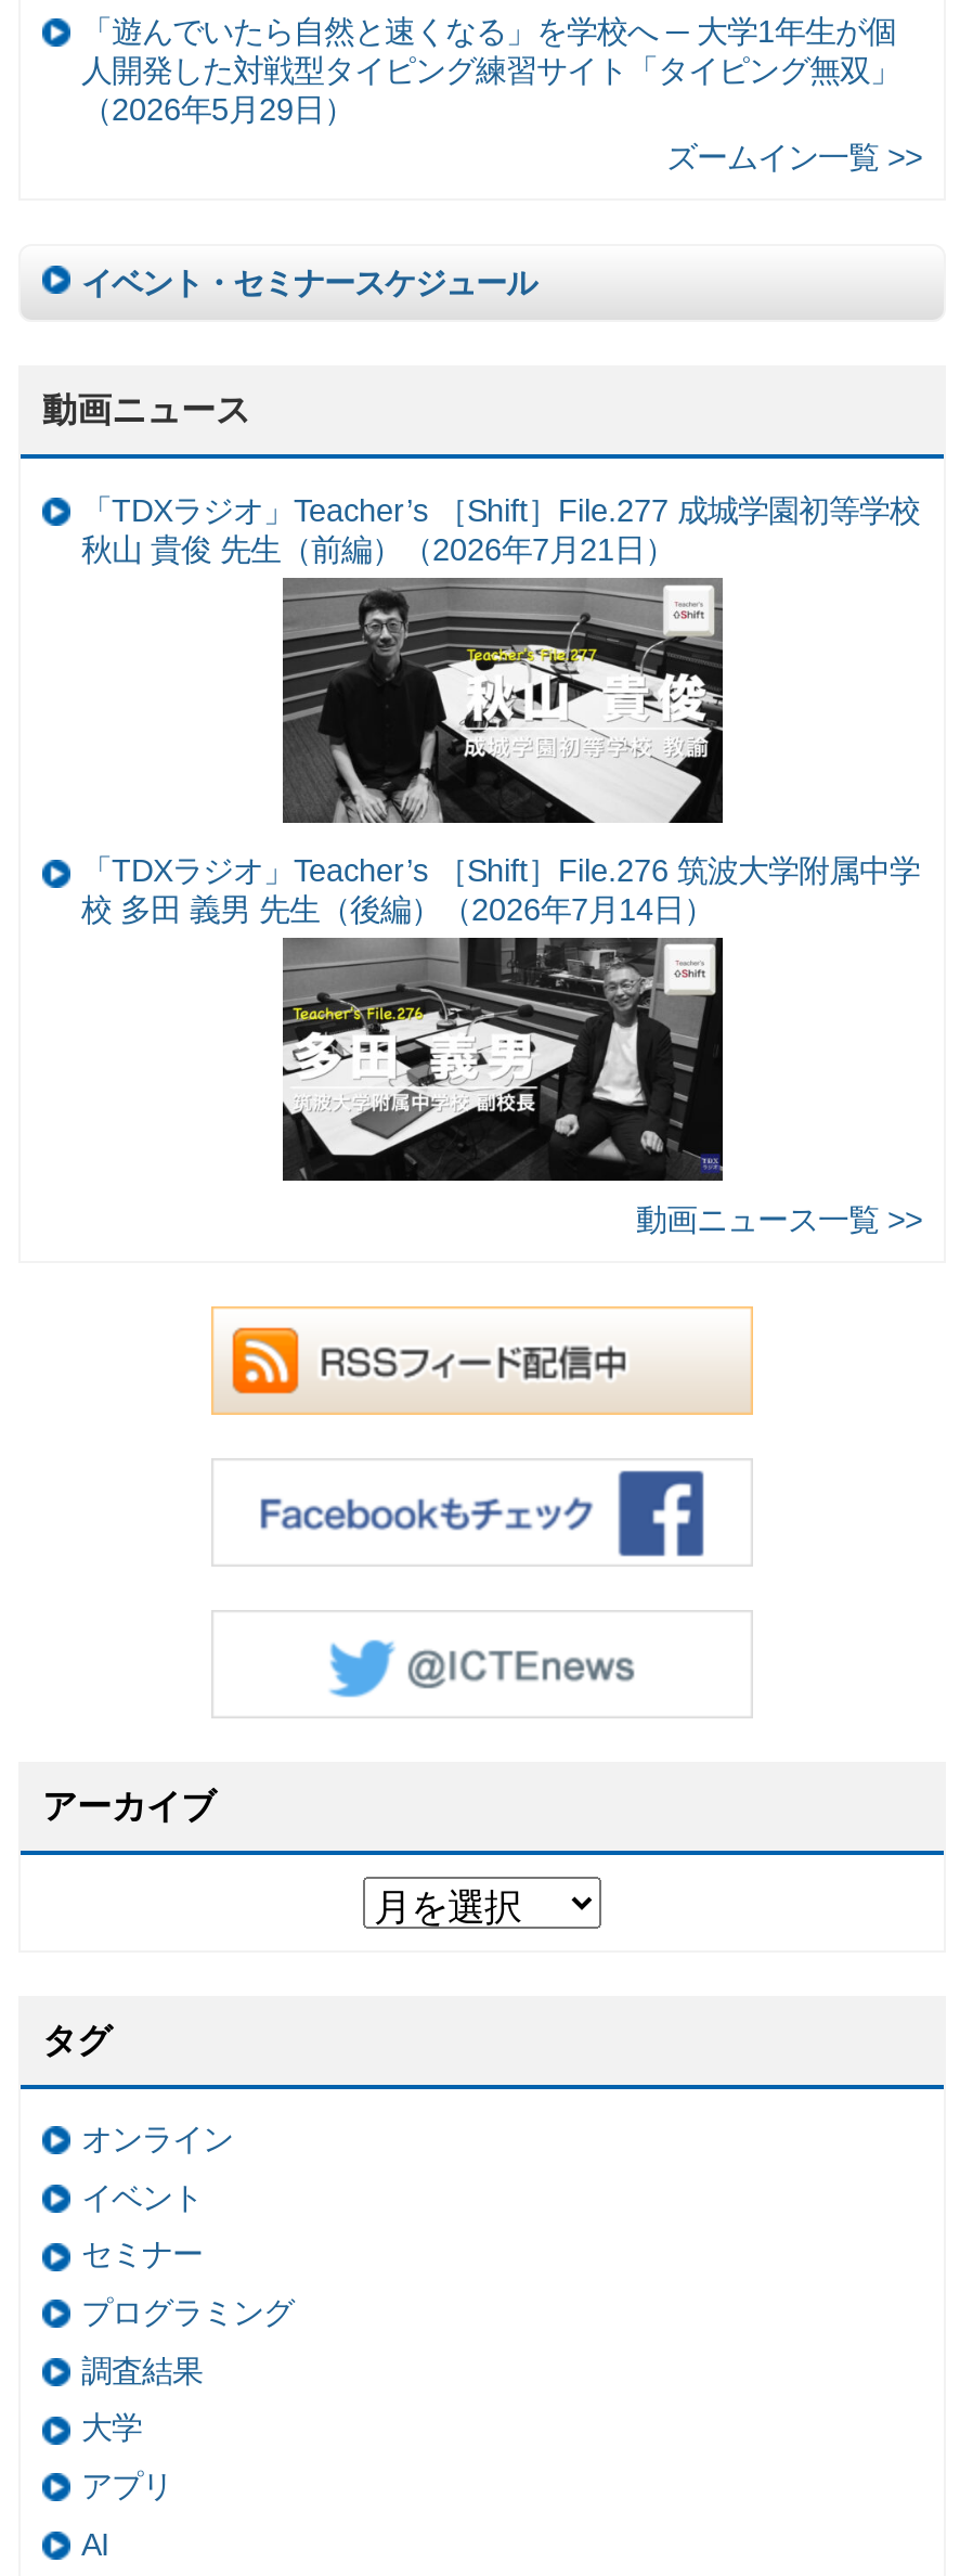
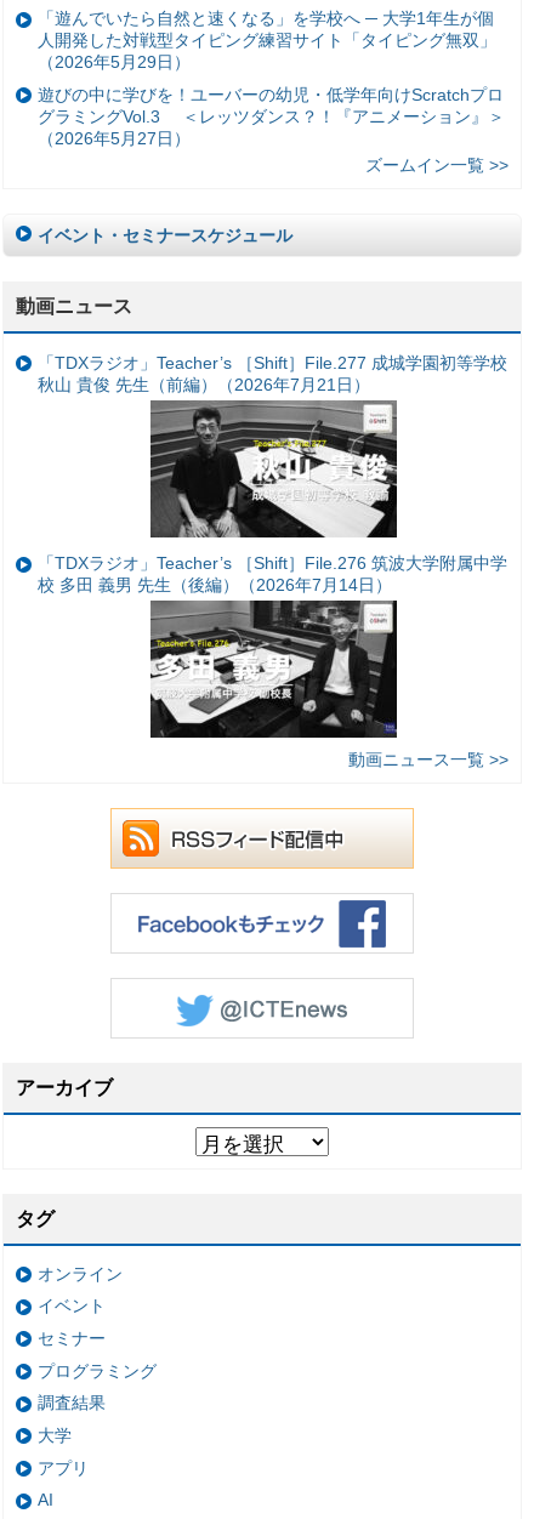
none -> [38,85,505,148] 遊びの中に学びを！ユーバーの幼児・低学年向けScratchプロ | グラミングVol.3 ＜レッツダンス？！『アニメーション』＞ | （2026年5月27日）

